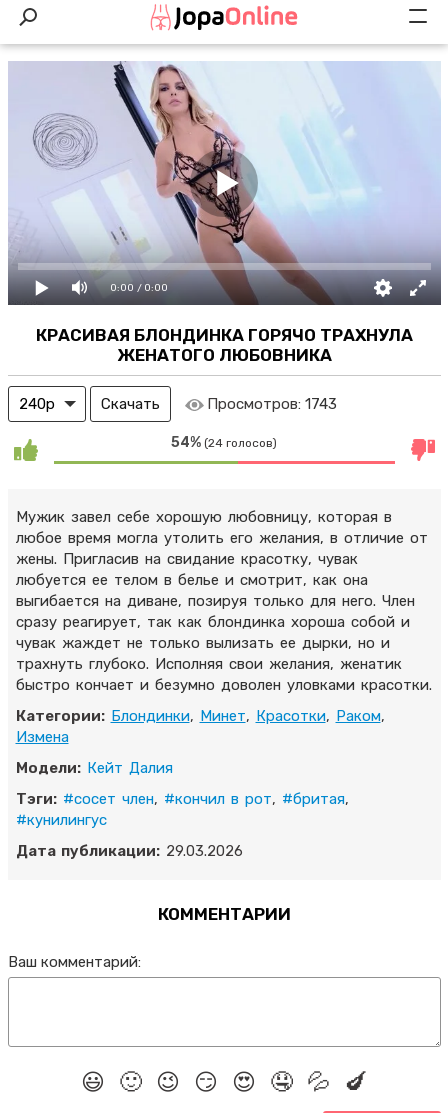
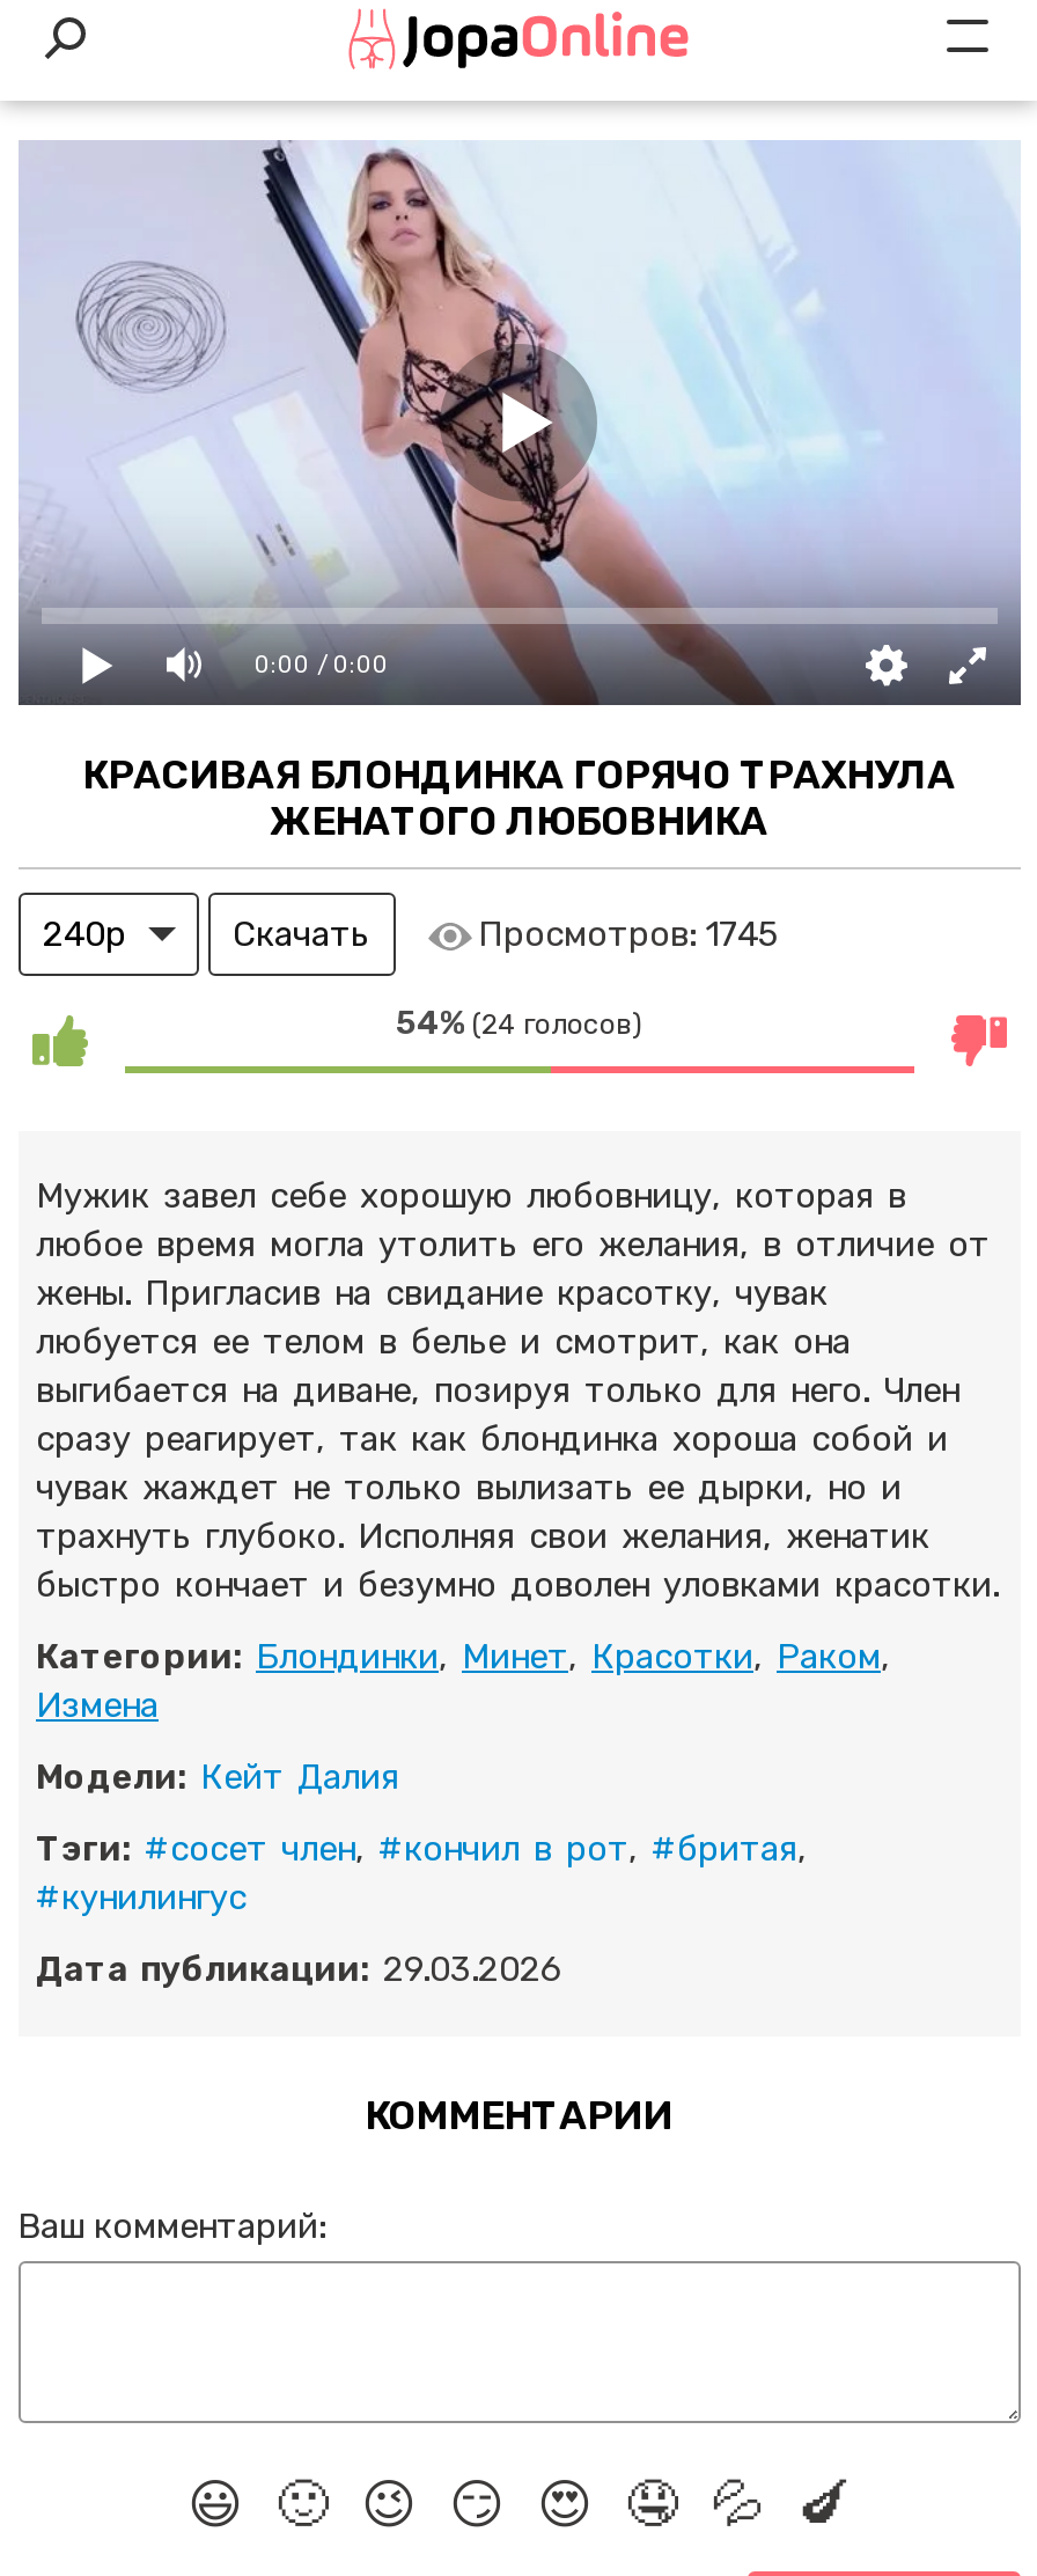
[206,395,336,413] Просмотров: 1743 -> [478,913,779,954] Просмотров: 1745

